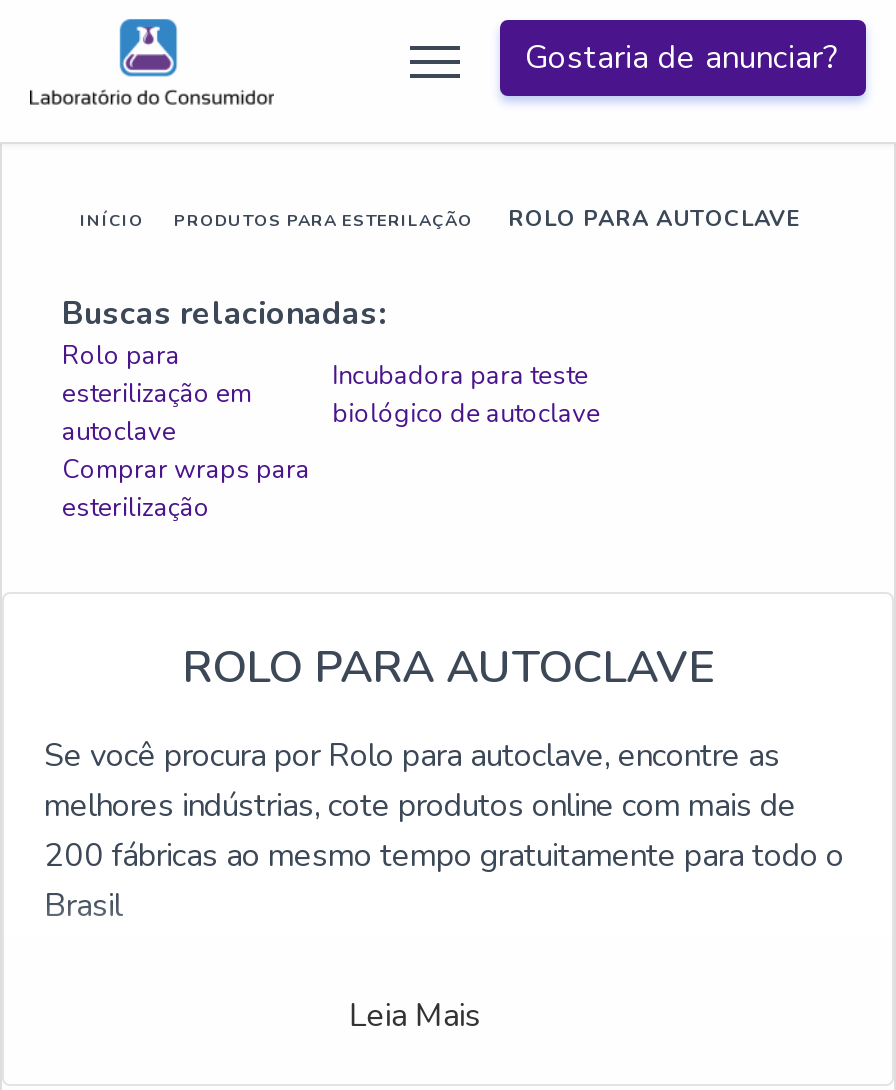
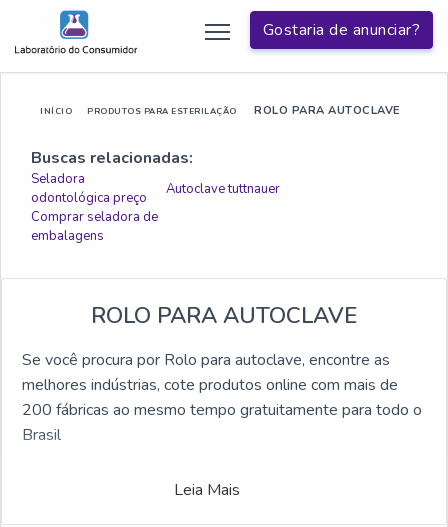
[62,338,252,450] Rolo para | esterilização em | autoclave -> [31,170,147,207] Seladora | odontológica preço
[332,357,600,431] Incubadora para teste | biológico de autoclave -> [166,179,280,197] Autoclave tuttnauer
[62,452,310,526] Comprar wraps para | esterilização -> [31,208,158,245] Comprar seladora de | embalagens

